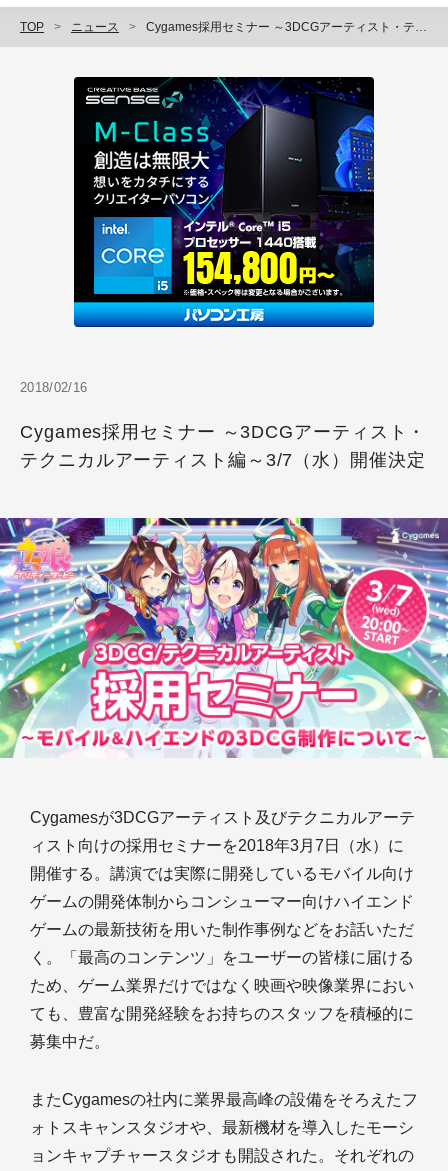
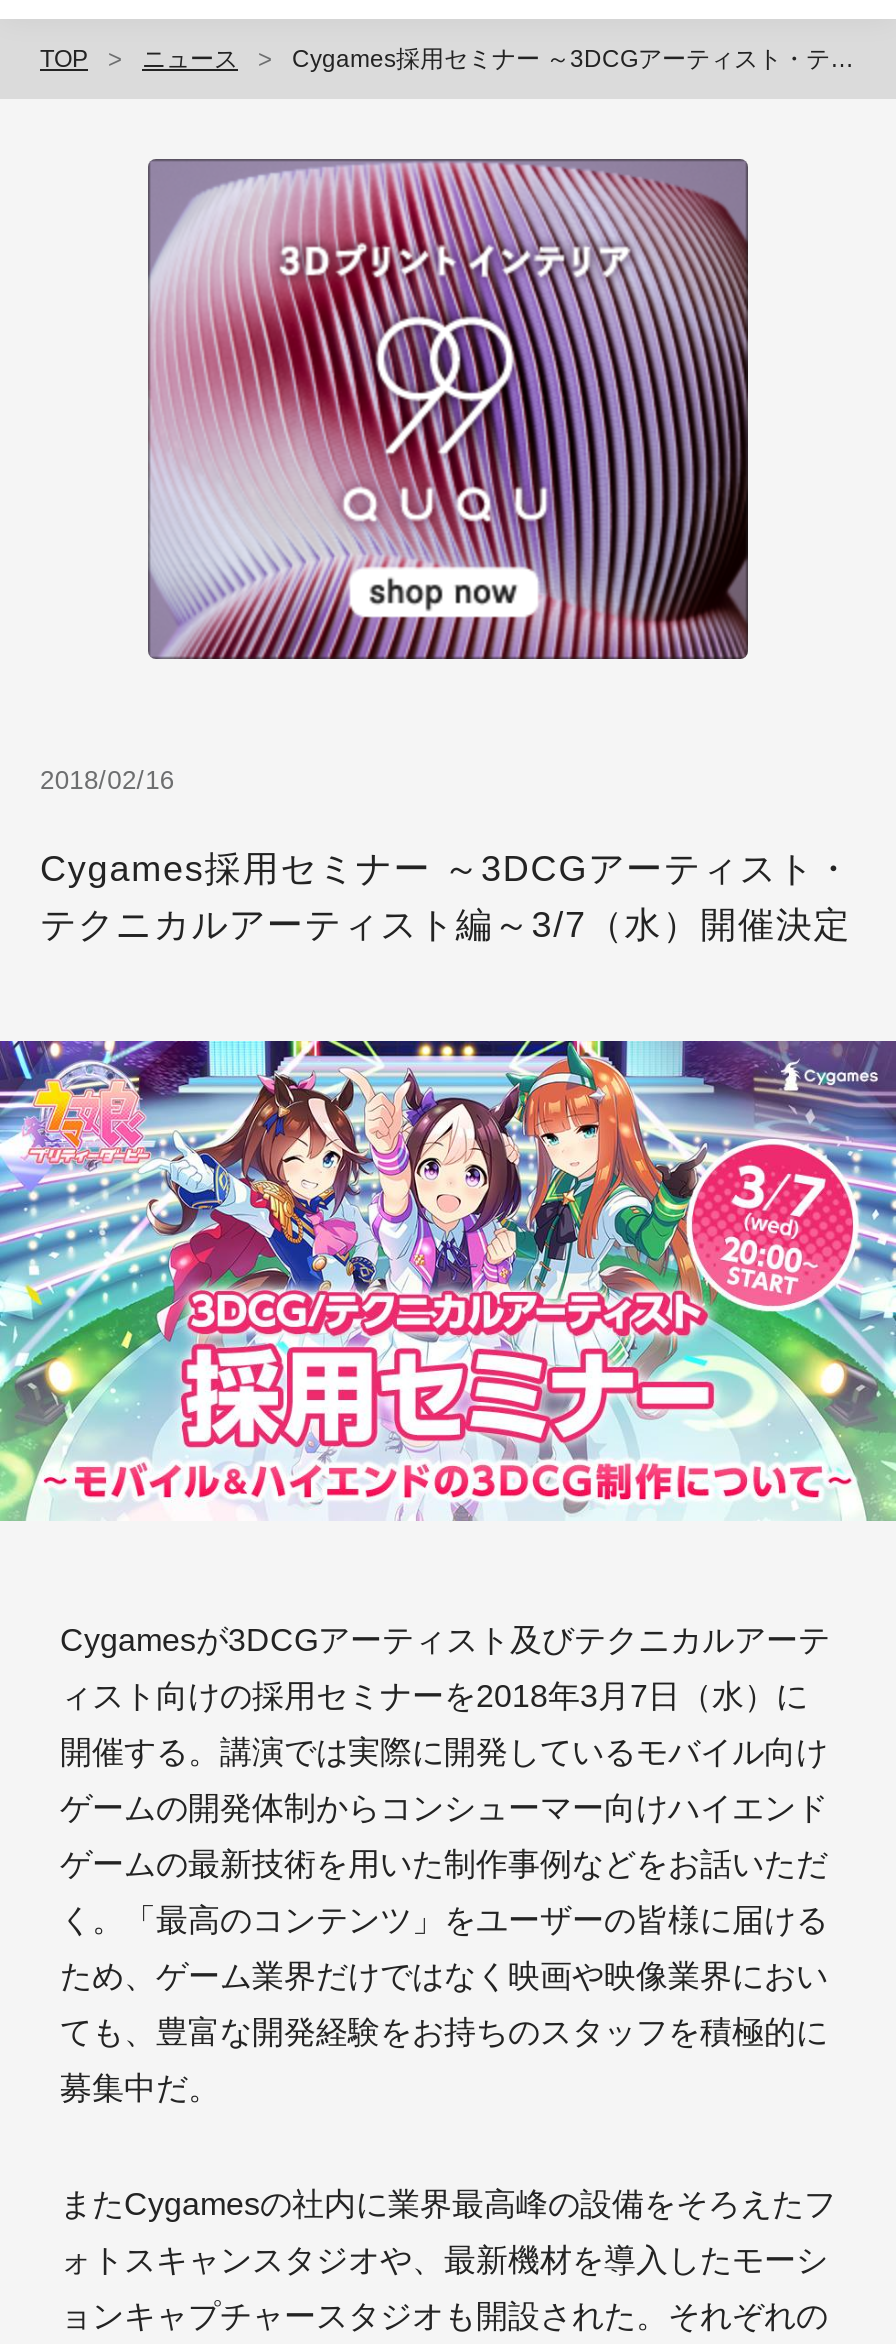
[73,76,375,328] [image] -> [146,157,750,661] [image]

